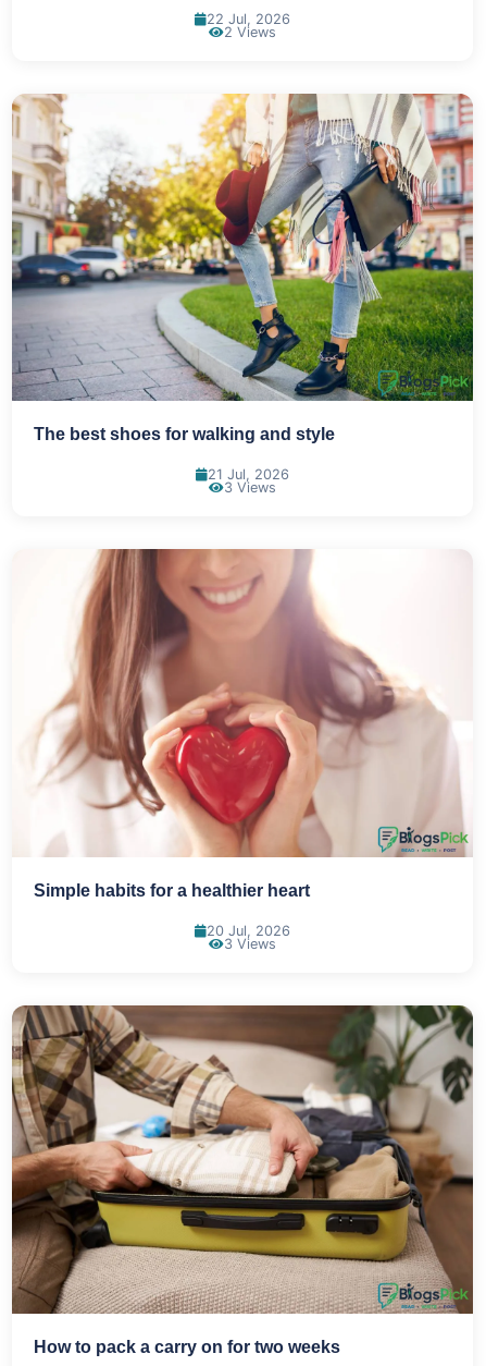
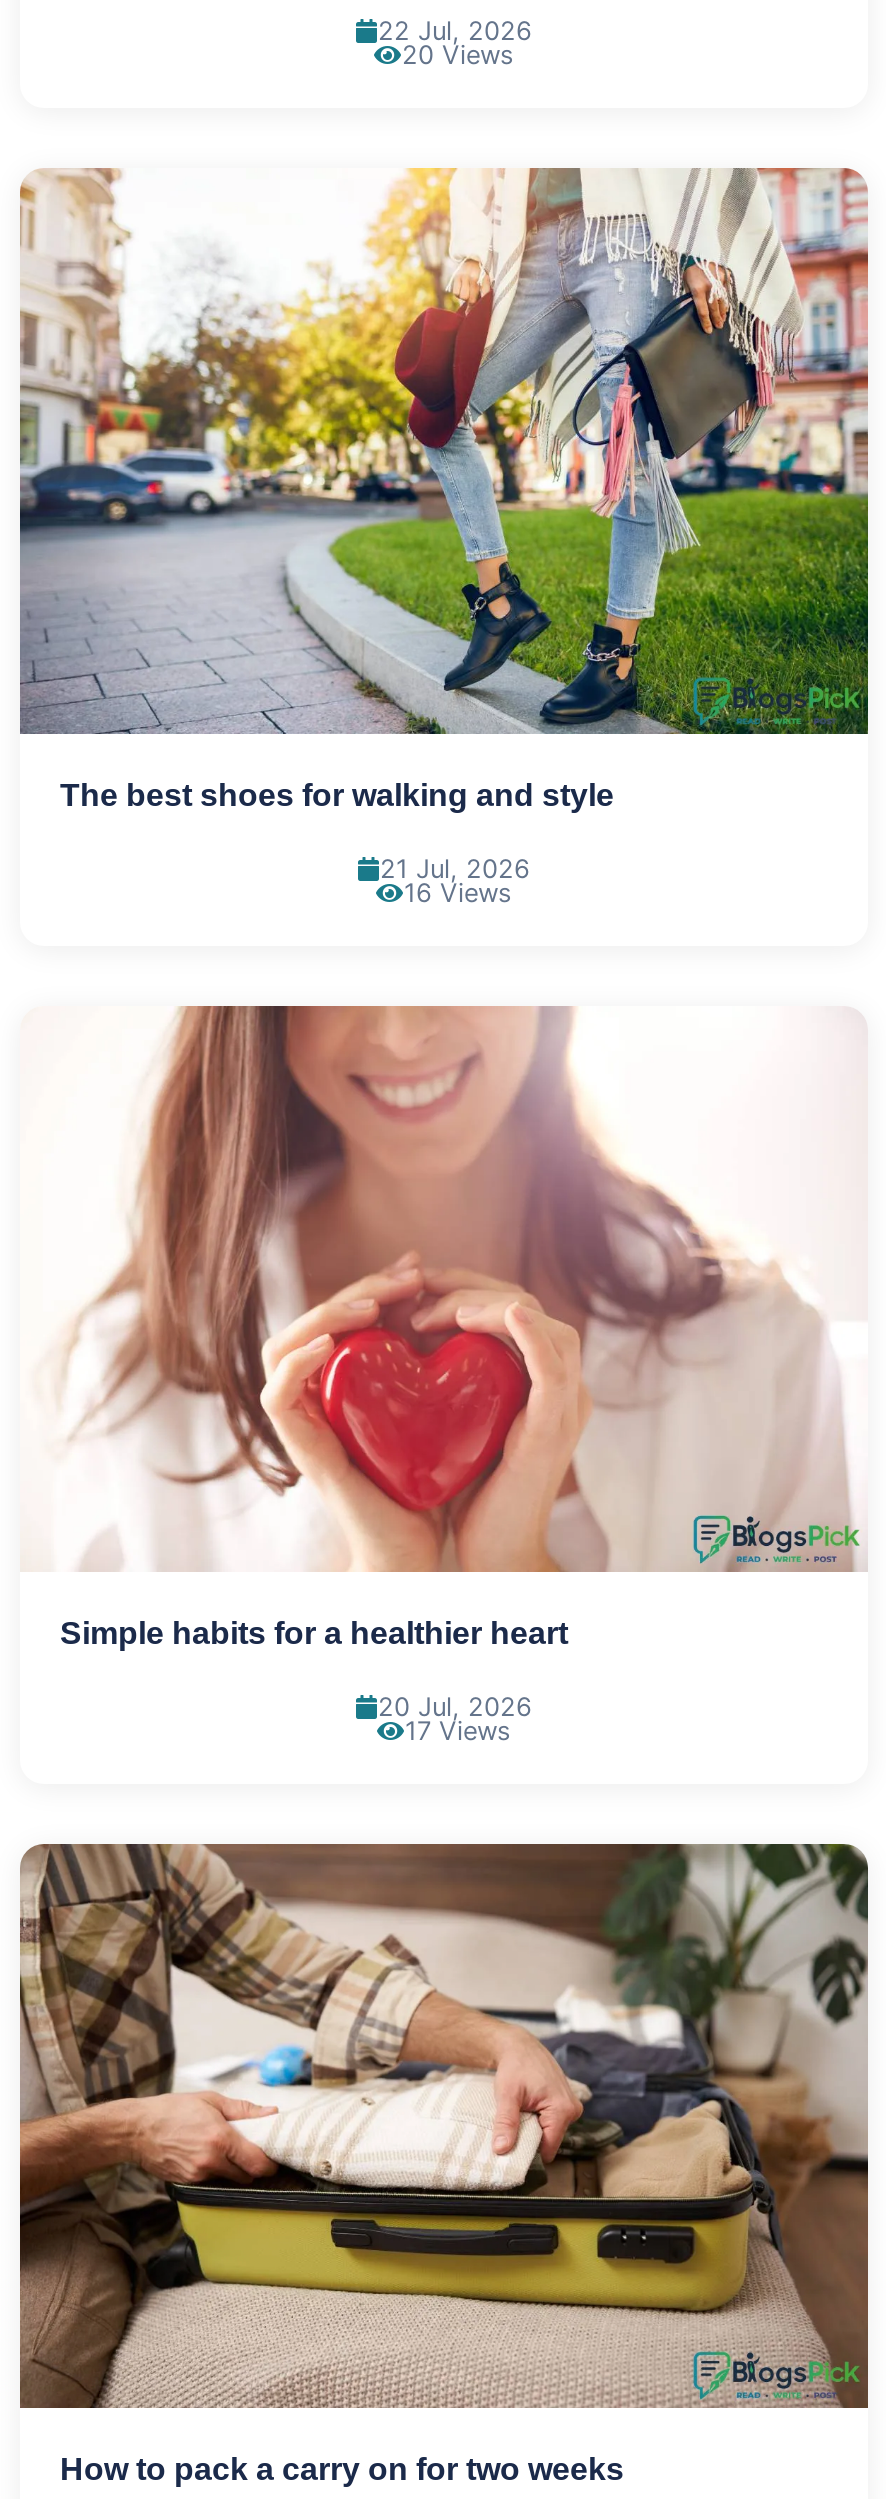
[224,24,276,40] 2 Views -> [402,40,514,70] 20 Views
[224,480,276,496] 3 Views -> [404,878,512,908] 16 Views
[224,936,276,952] 3 Views -> [405,1715,511,1745] 17 Views

